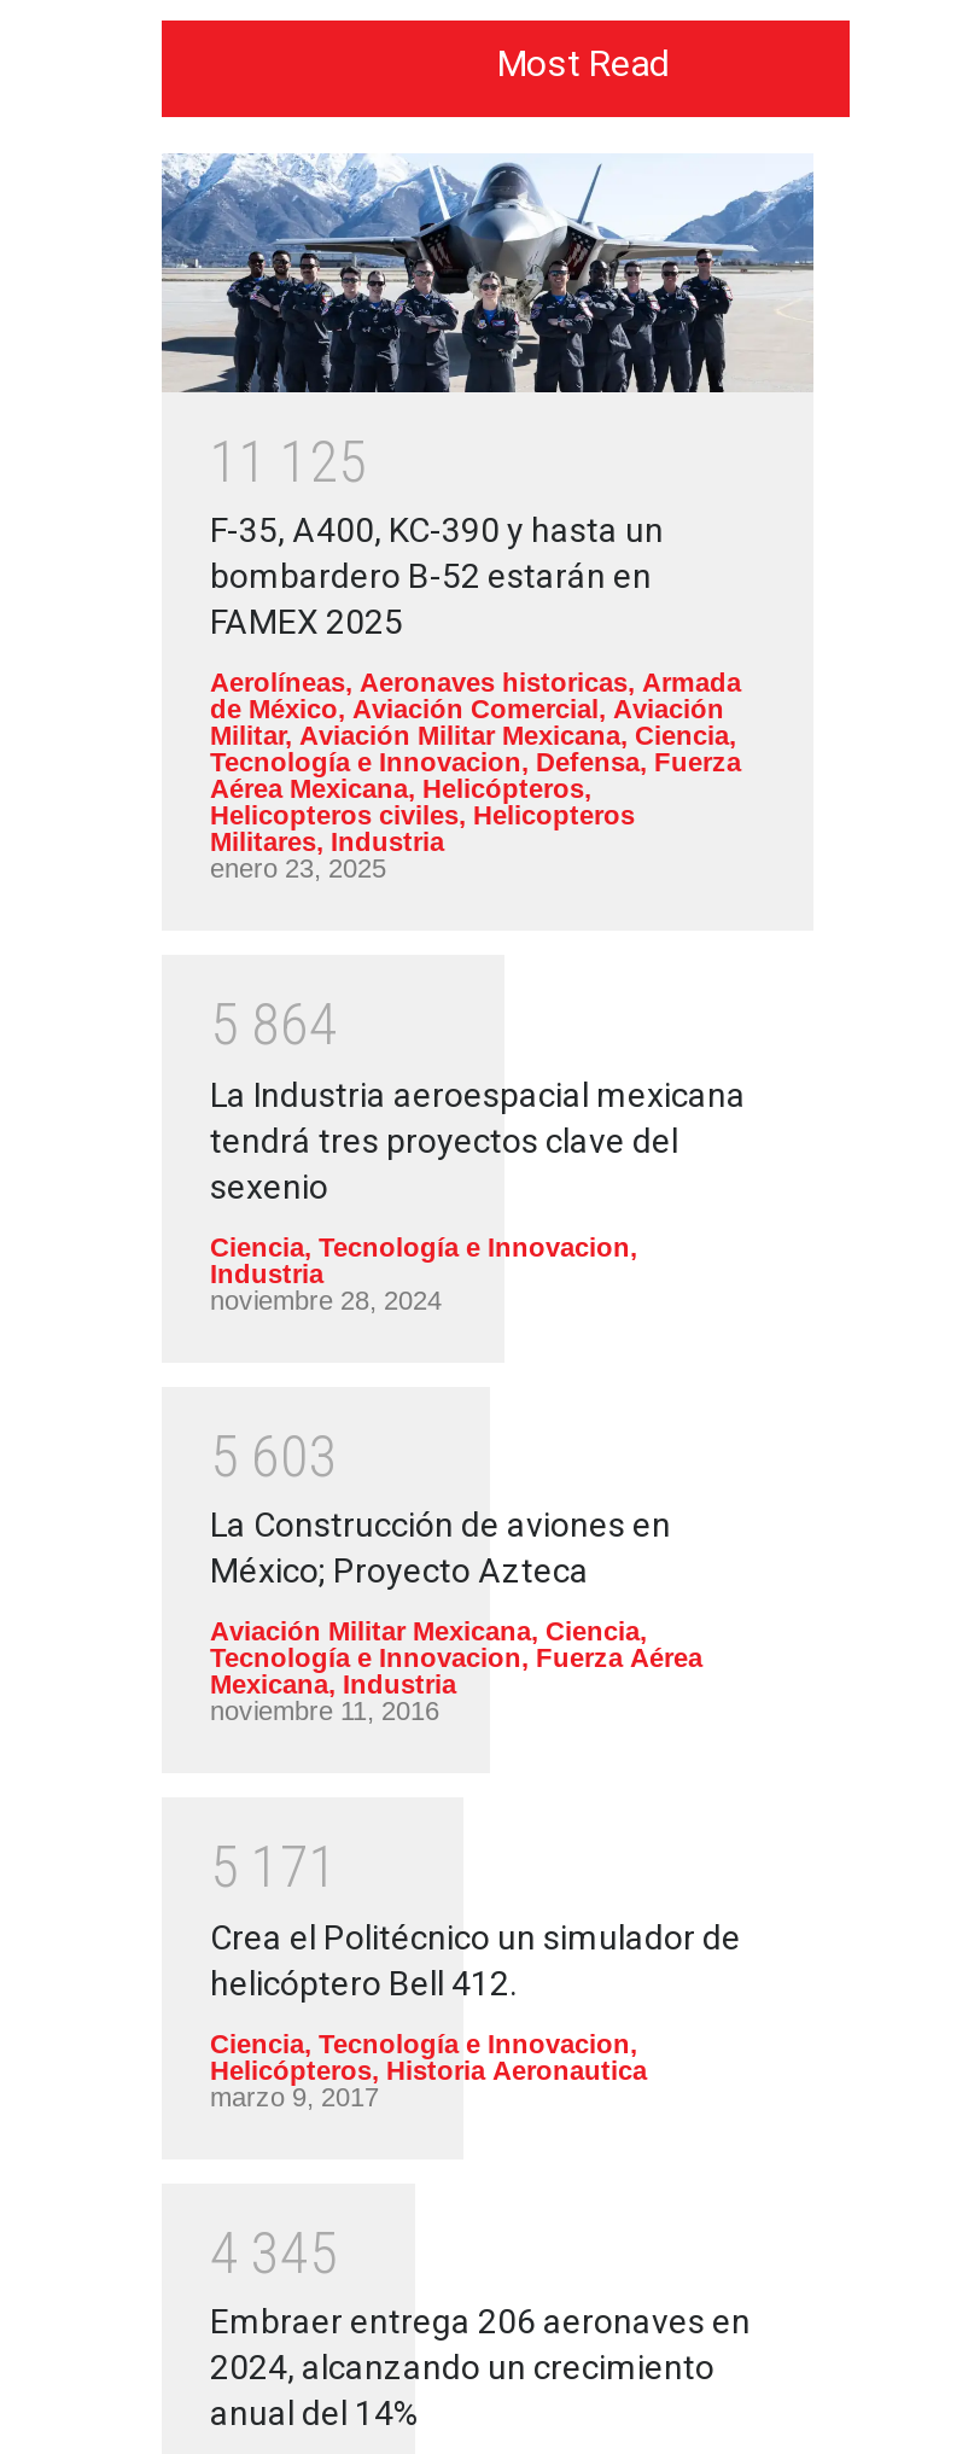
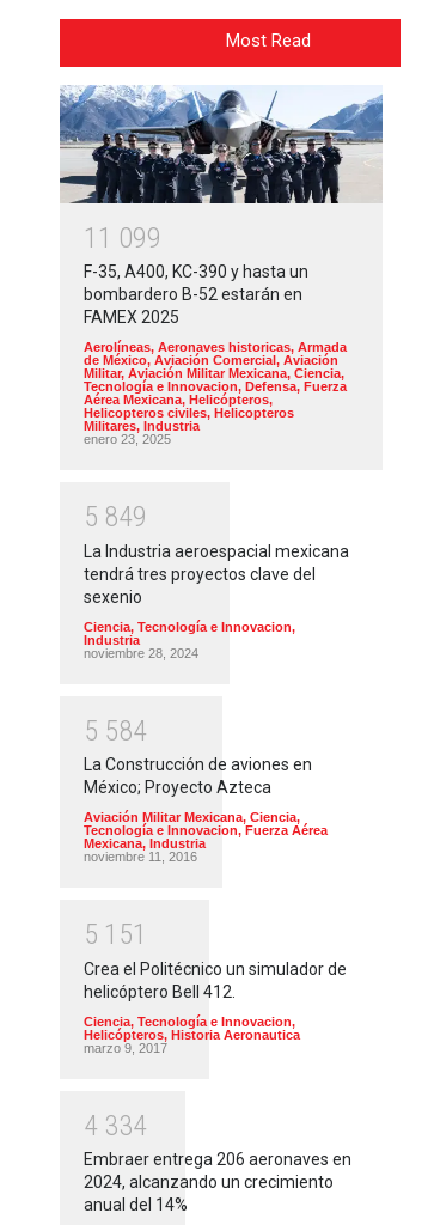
[210,428,367,496] 1 1 1 25 -> [84,221,161,255] 1 1 0 99
[210,992,338,1059] 5 864 -> [84,500,147,534] 5 849
[210,1423,338,1490] 5 603 -> [84,714,147,747] 5 584
[210,1834,338,1902] 5 1 71 -> [84,918,147,951] 5 1 51
[210,2219,338,2287] 4 345 -> [84,1109,147,1142] 4 334

